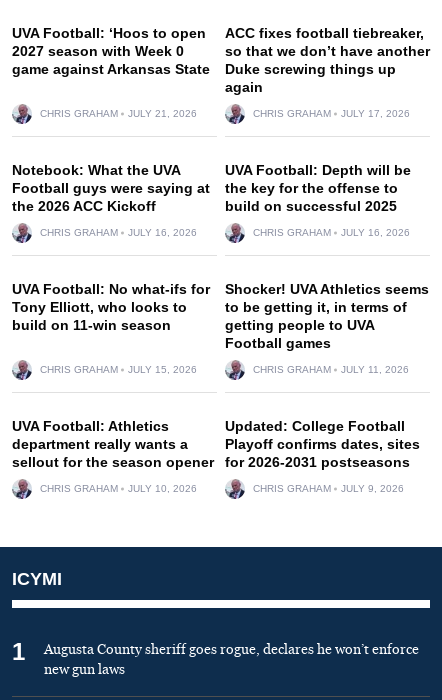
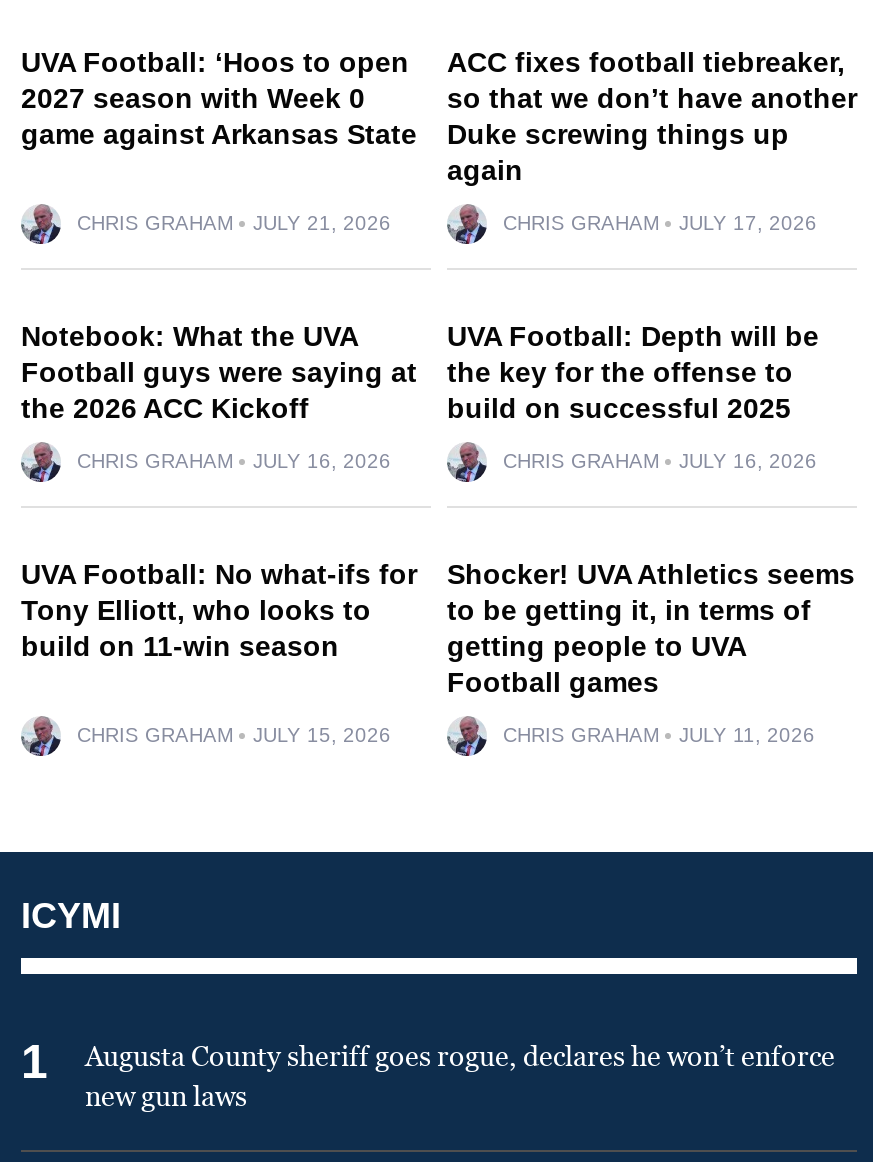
[12,418,214,494] UVA Football: Athletics | department really wants a | sellout for the season opener | CHRIS GRAHAM | JULY 10, 2026 -> none
[225,418,420,494] Updated: College Football | Playoff confirms dates, sites | for 2026-2031 postseasons | CHRIS GRAHAM | JULY 9, 2026 -> none

